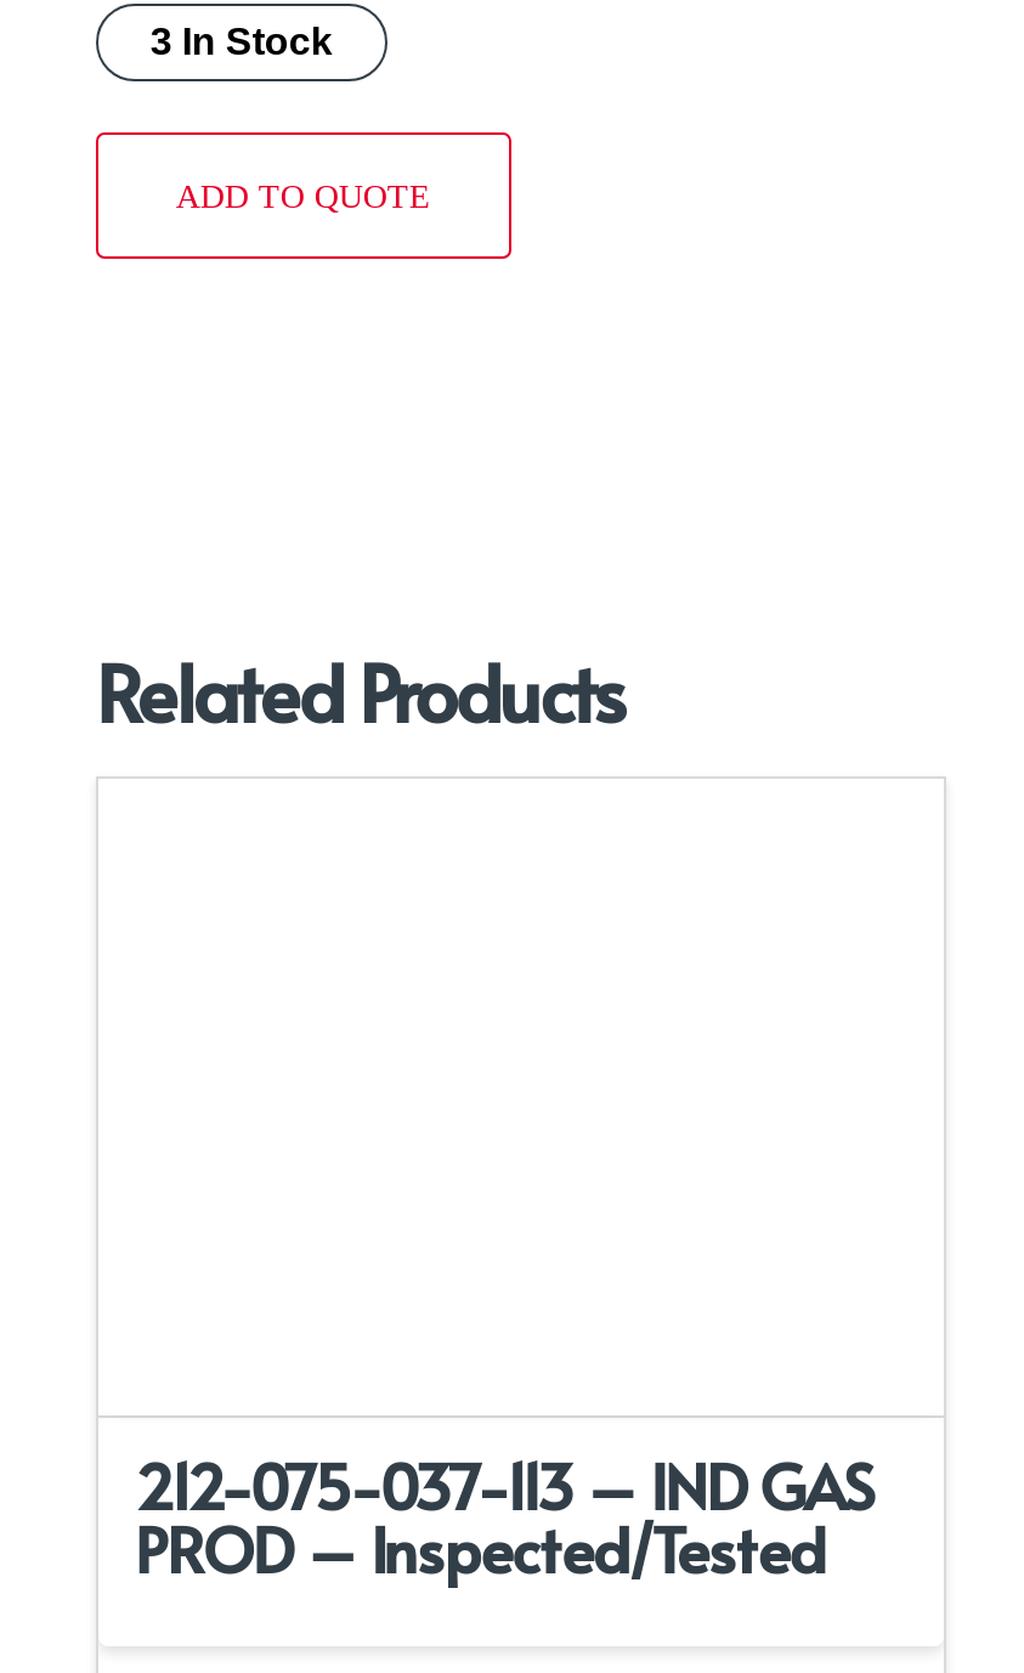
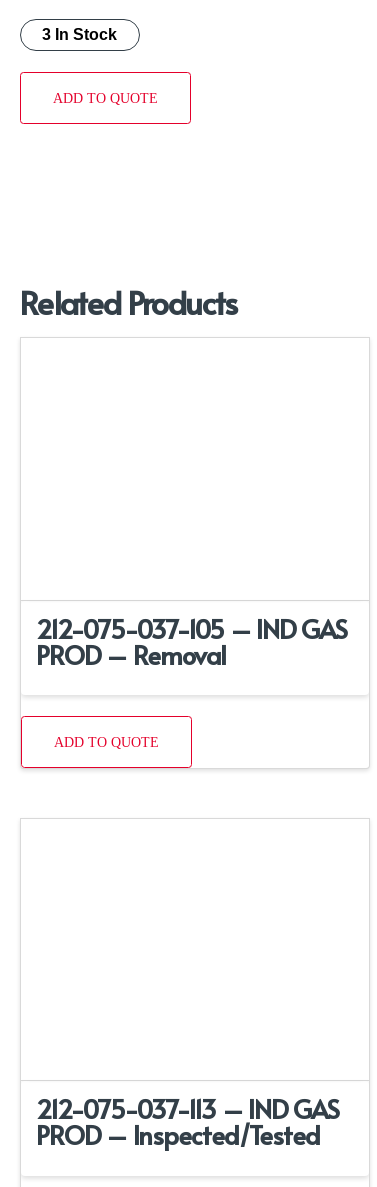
none -> [36,610,347,750] 212-075-037-105 – IND GAS | PROD – Removal | ADD TO QUOTE

